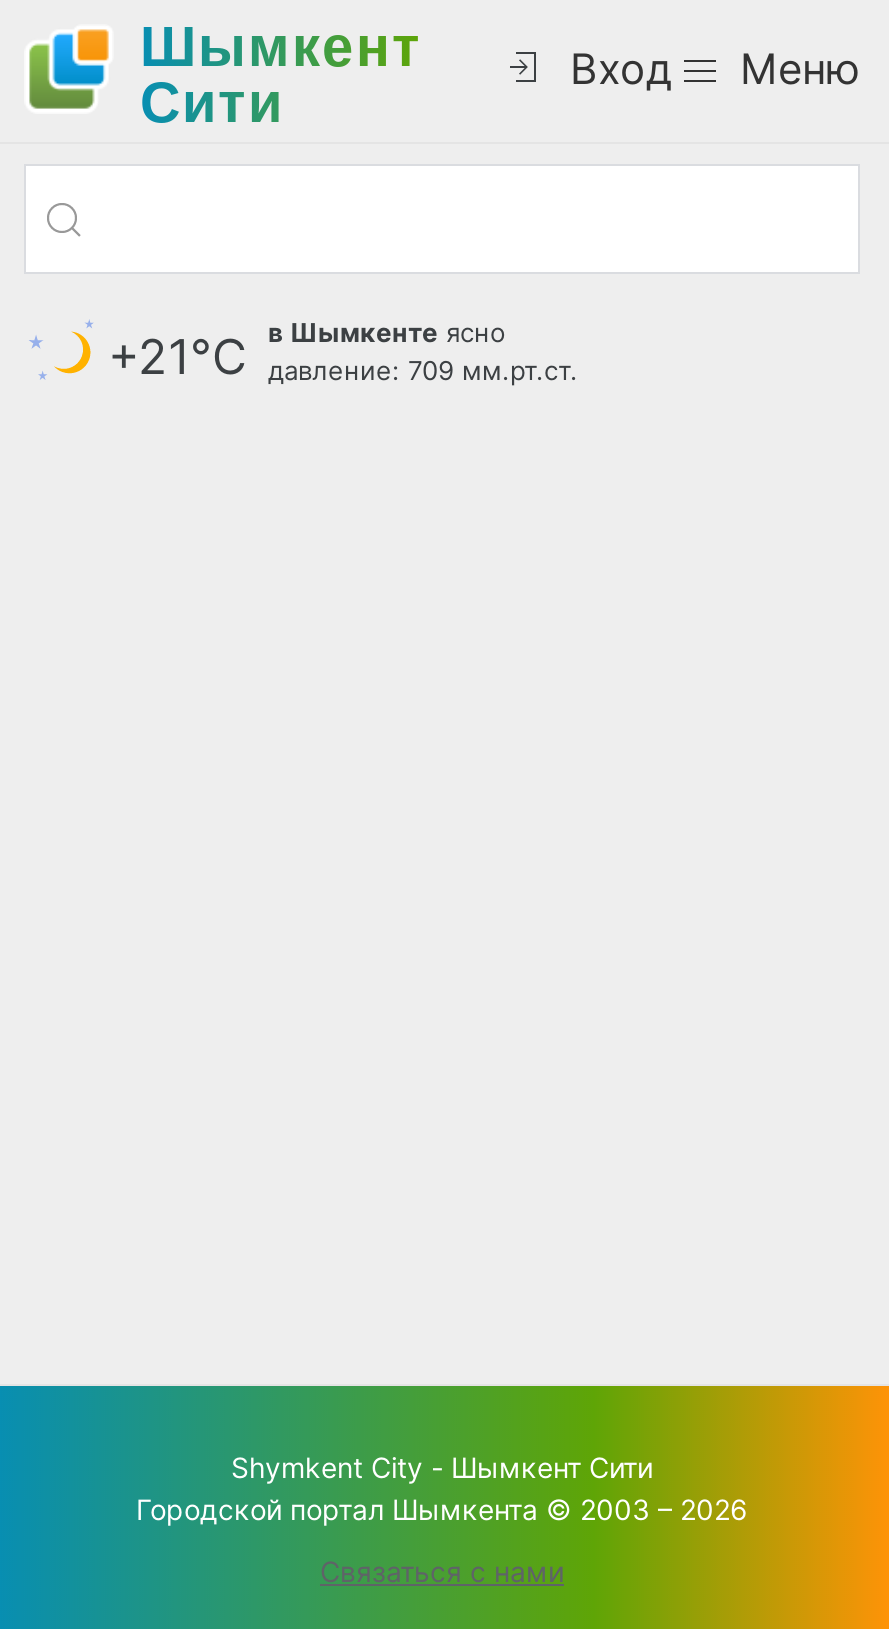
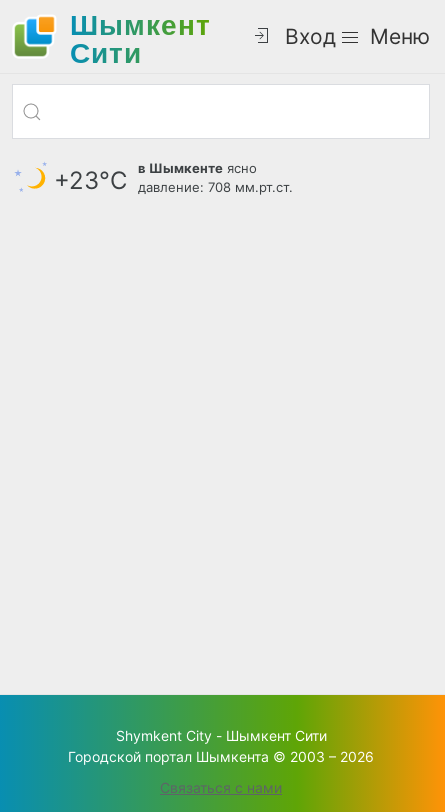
[108,328,246,386] +21°С -> [54,166,127,195] +23°С
[268,354,578,386] давление: 709 мм.рт.ст. -> [138,179,293,195] давление: 708 мм.рт.ст.

